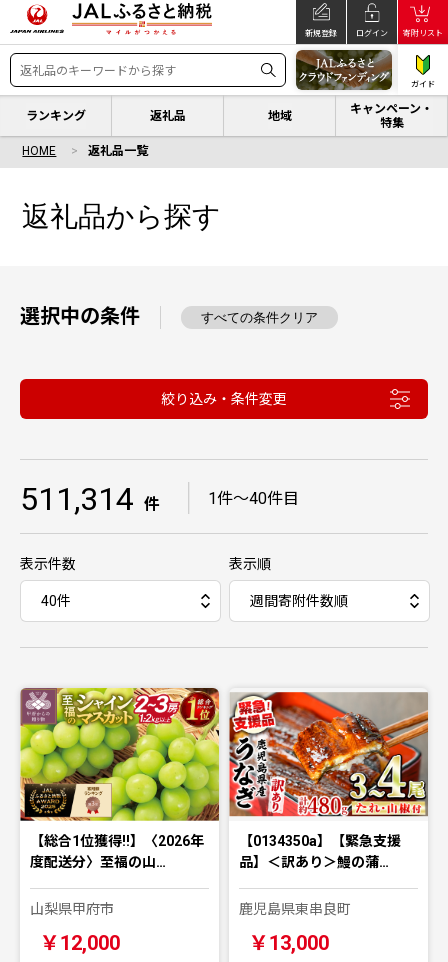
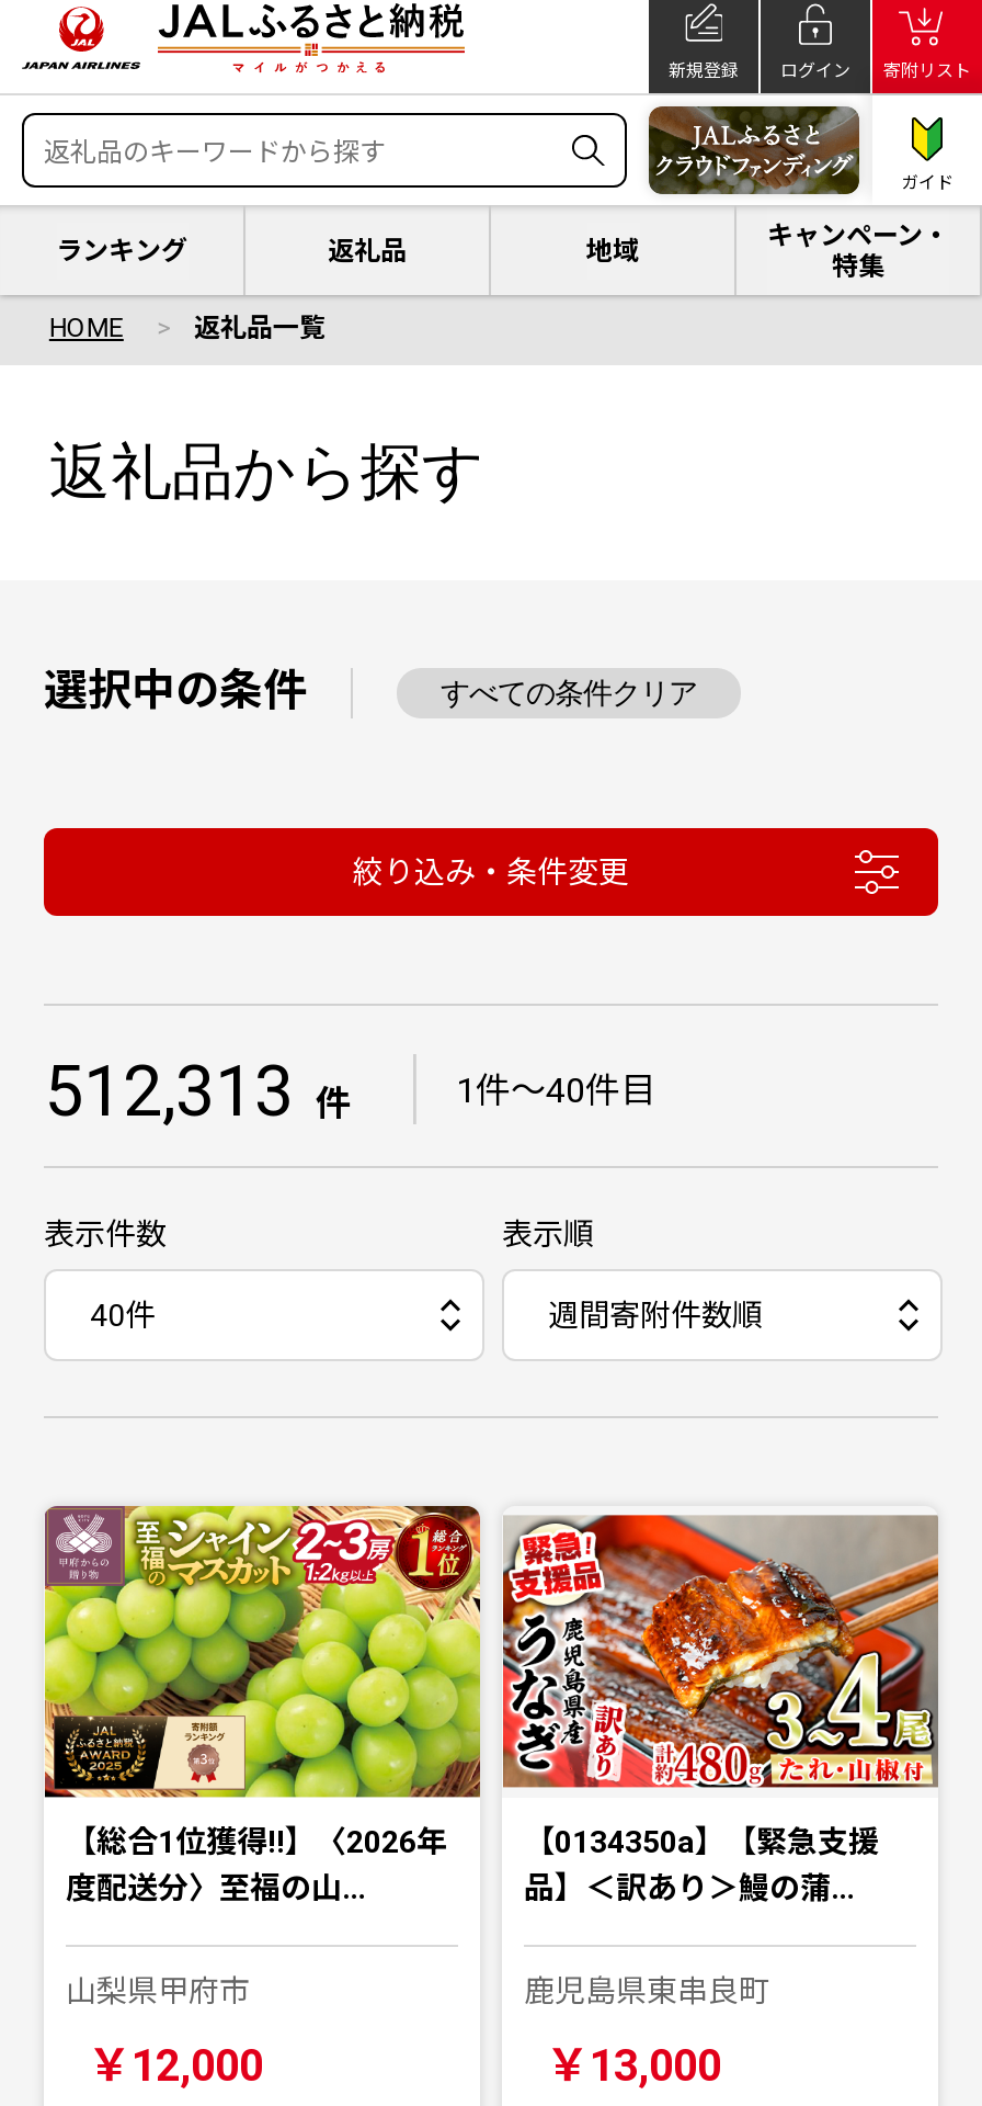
[20,480,299,518] 511,314 件 ｜ 1件〜40件目 -> [44,1050,655,1133] 512,313 件 ｜ 1件〜40件目

